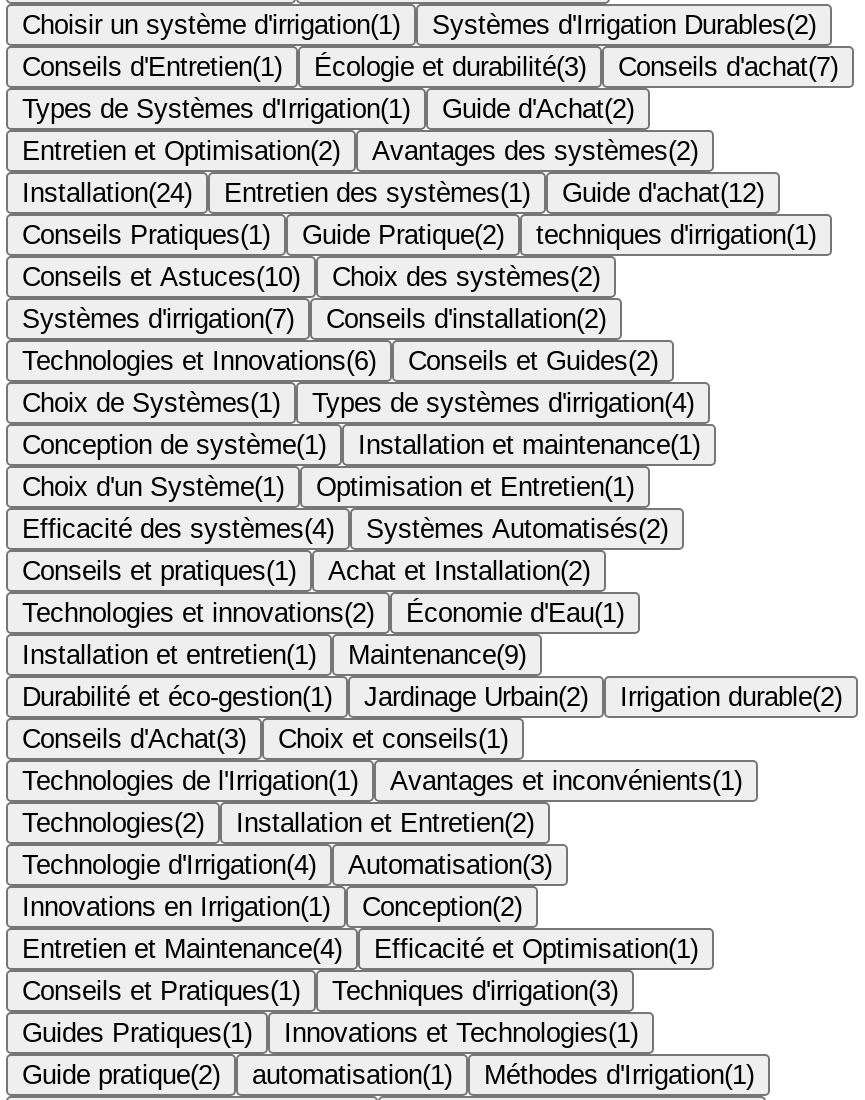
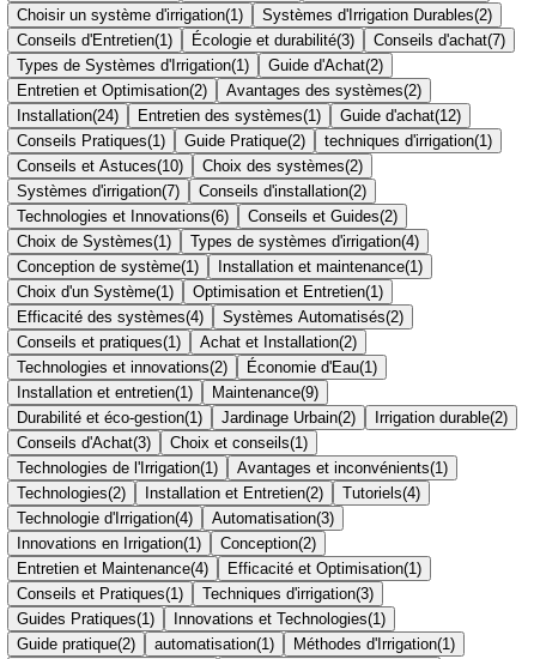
none -> [342,484,420,502] Tutoriels(4)

